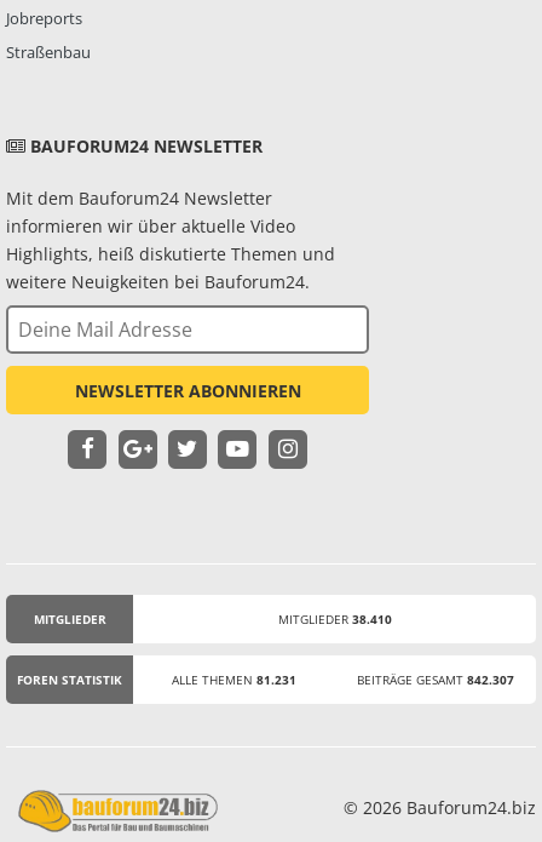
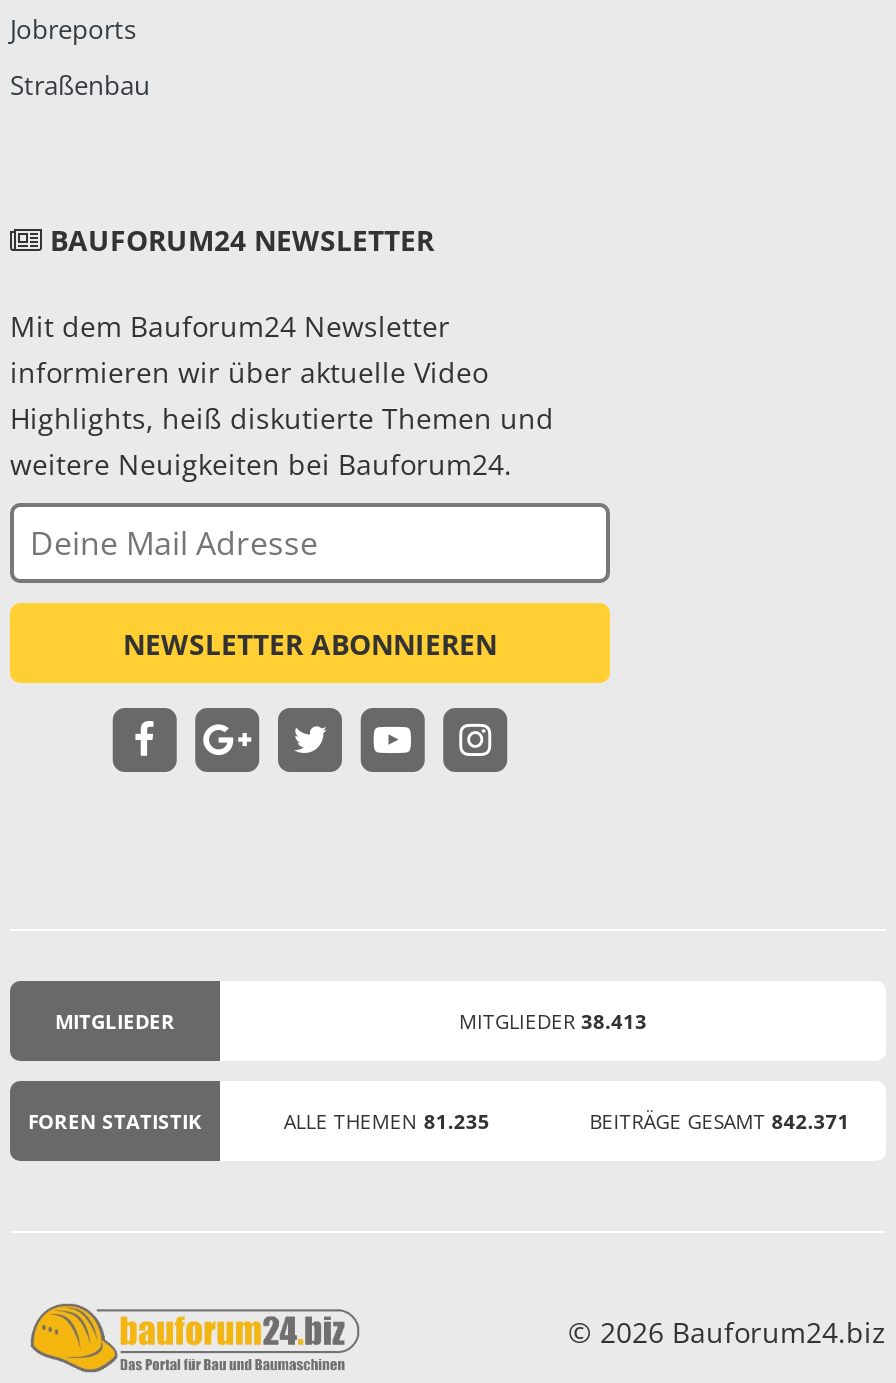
[278,610,391,627] MITGLIEDER 38.410 -> [459,1006,647,1034] MITGLIEDER 38.413
[172,671,296,688] ALLE THEMEN 81.231 -> [284,1106,490,1134] ALLE THEMEN 81.235
[357,671,514,688] BEITRÄGE GESAMT 842.307 -> [590,1106,850,1134] BEITRÄGE GESAMT 842.371

